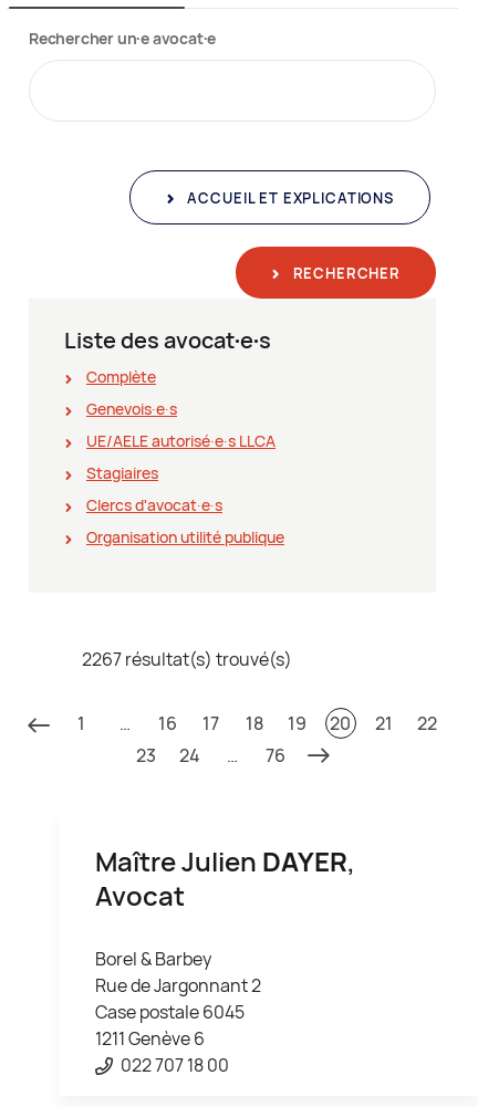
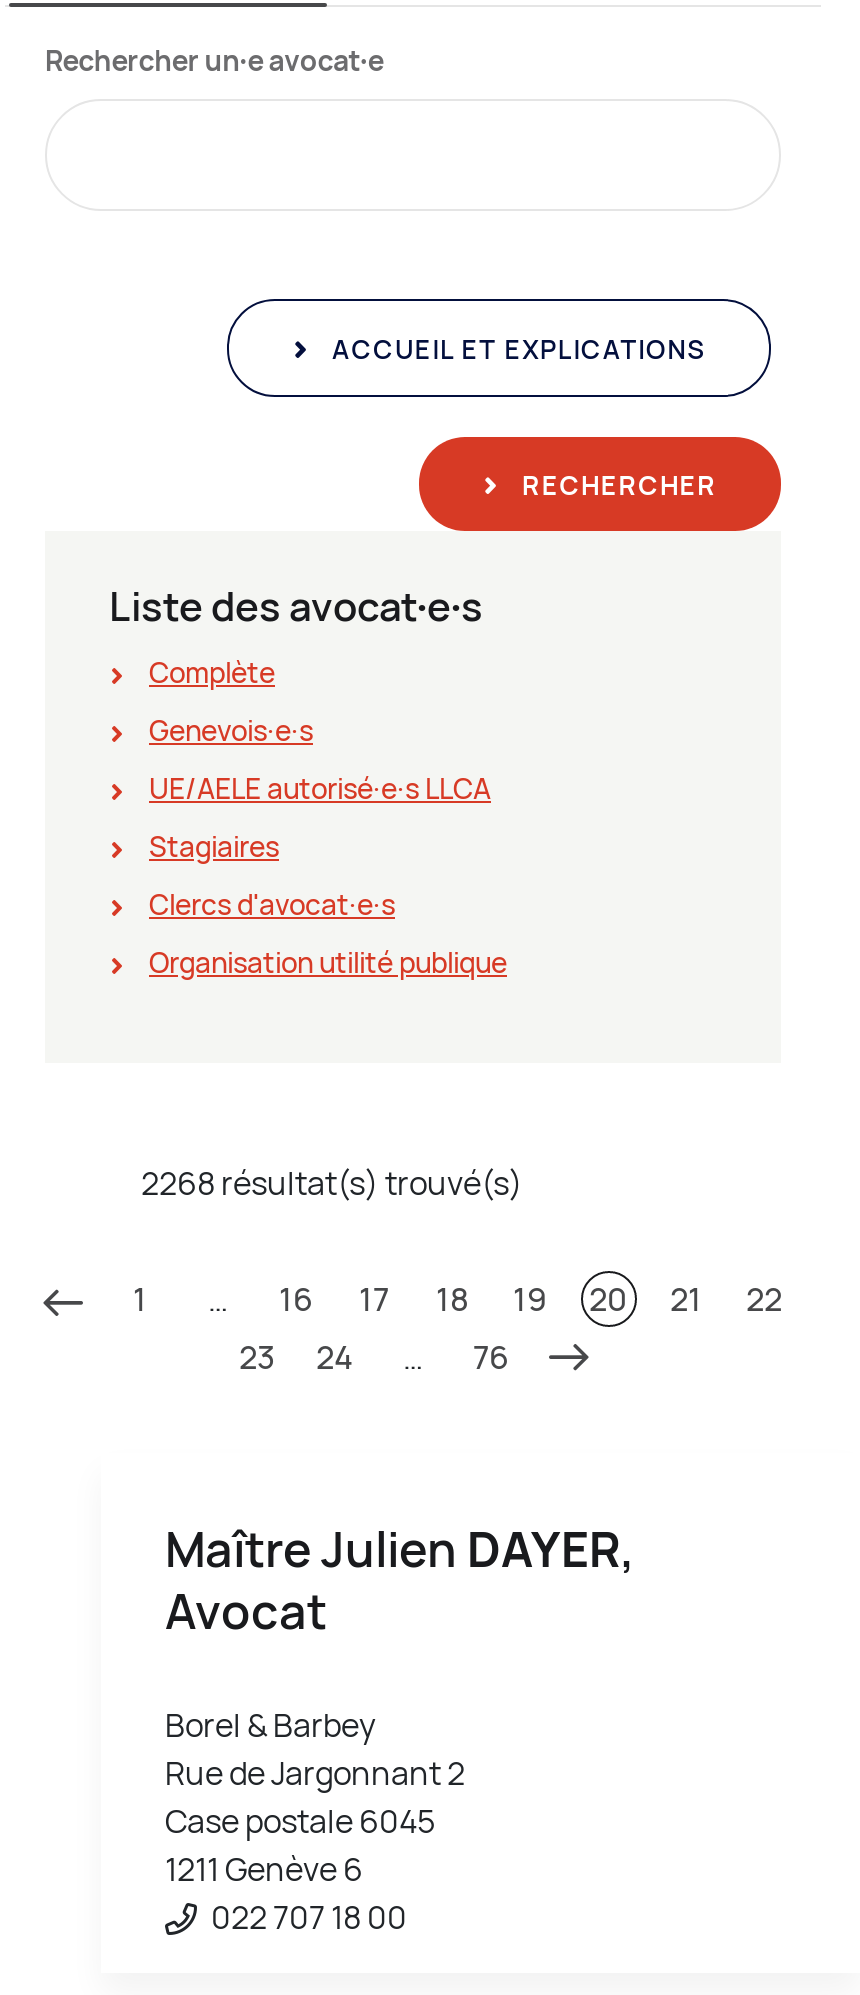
[82,647,292,671] 2267 résultat(s) trouvé(s) -> [141,1161,523,1205] 2268 résultat(s) trouvé(s)

